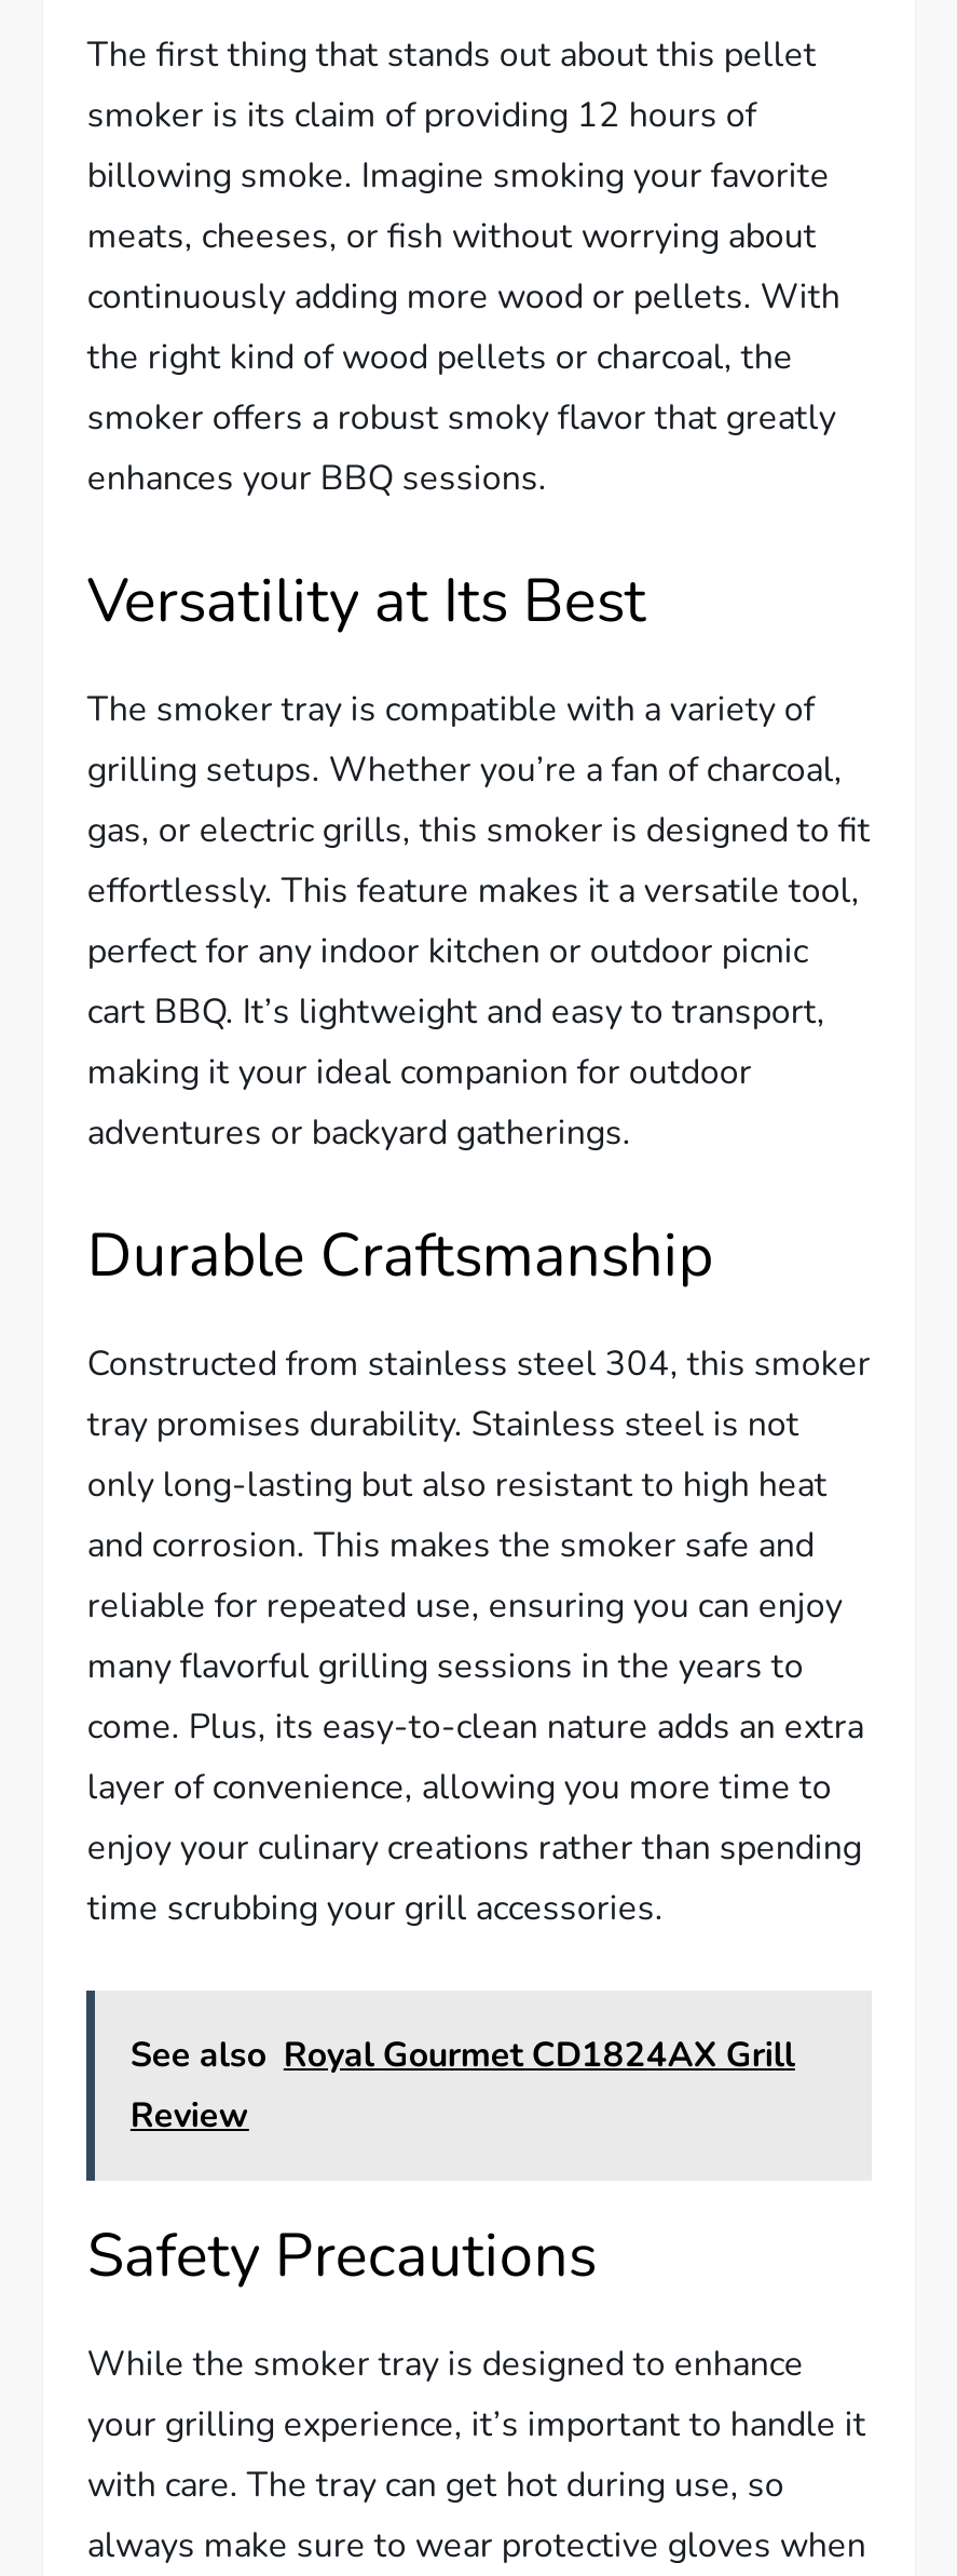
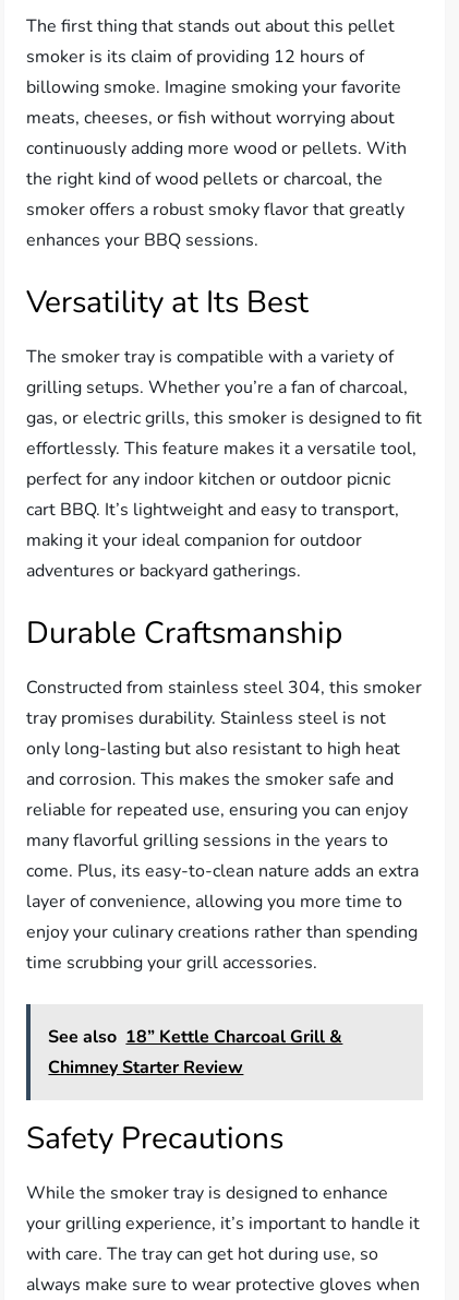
[130,2031,795,2139] See also Royal Gourmet CD1824AX Grill | Review -> [48,1024,343,1079] See also 18” Kettle Charcoal Grill & | Chimney Starter Review

